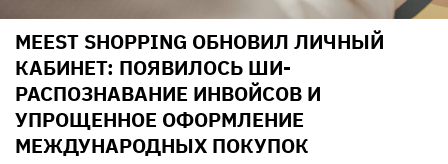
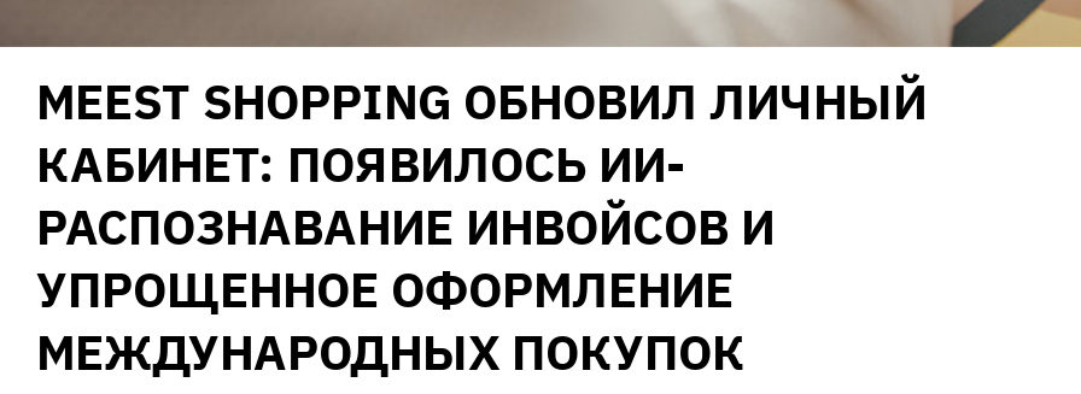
[15,54,291,81] КАБИНЕТ: ПОЯВИЛОСЬ ШИ- -> [36,131,685,196] КАБИНЕТ: ПОЯВИЛОСЬ ИИ-

